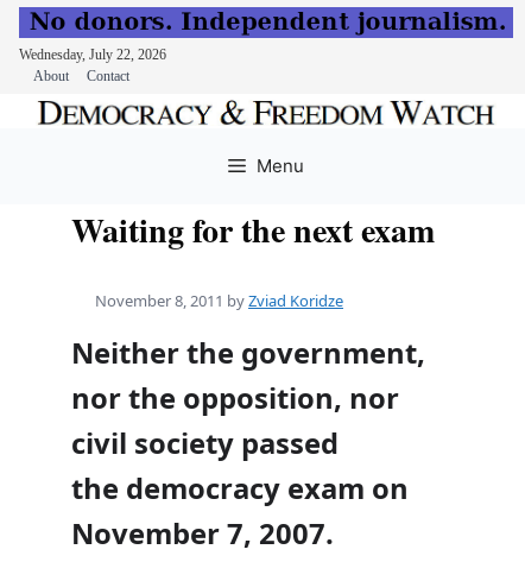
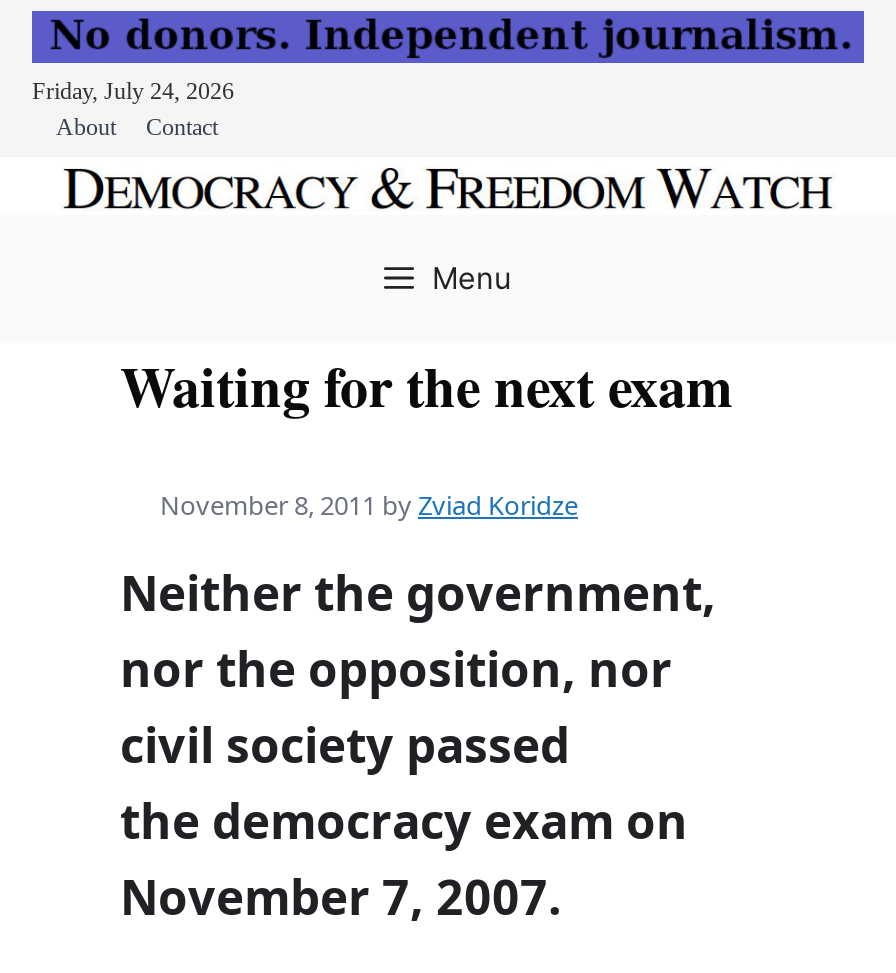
[19,46,166,63] Wednesday, July 22, 2026 -> [32,77,234,105] Friday, July 24, 2026

